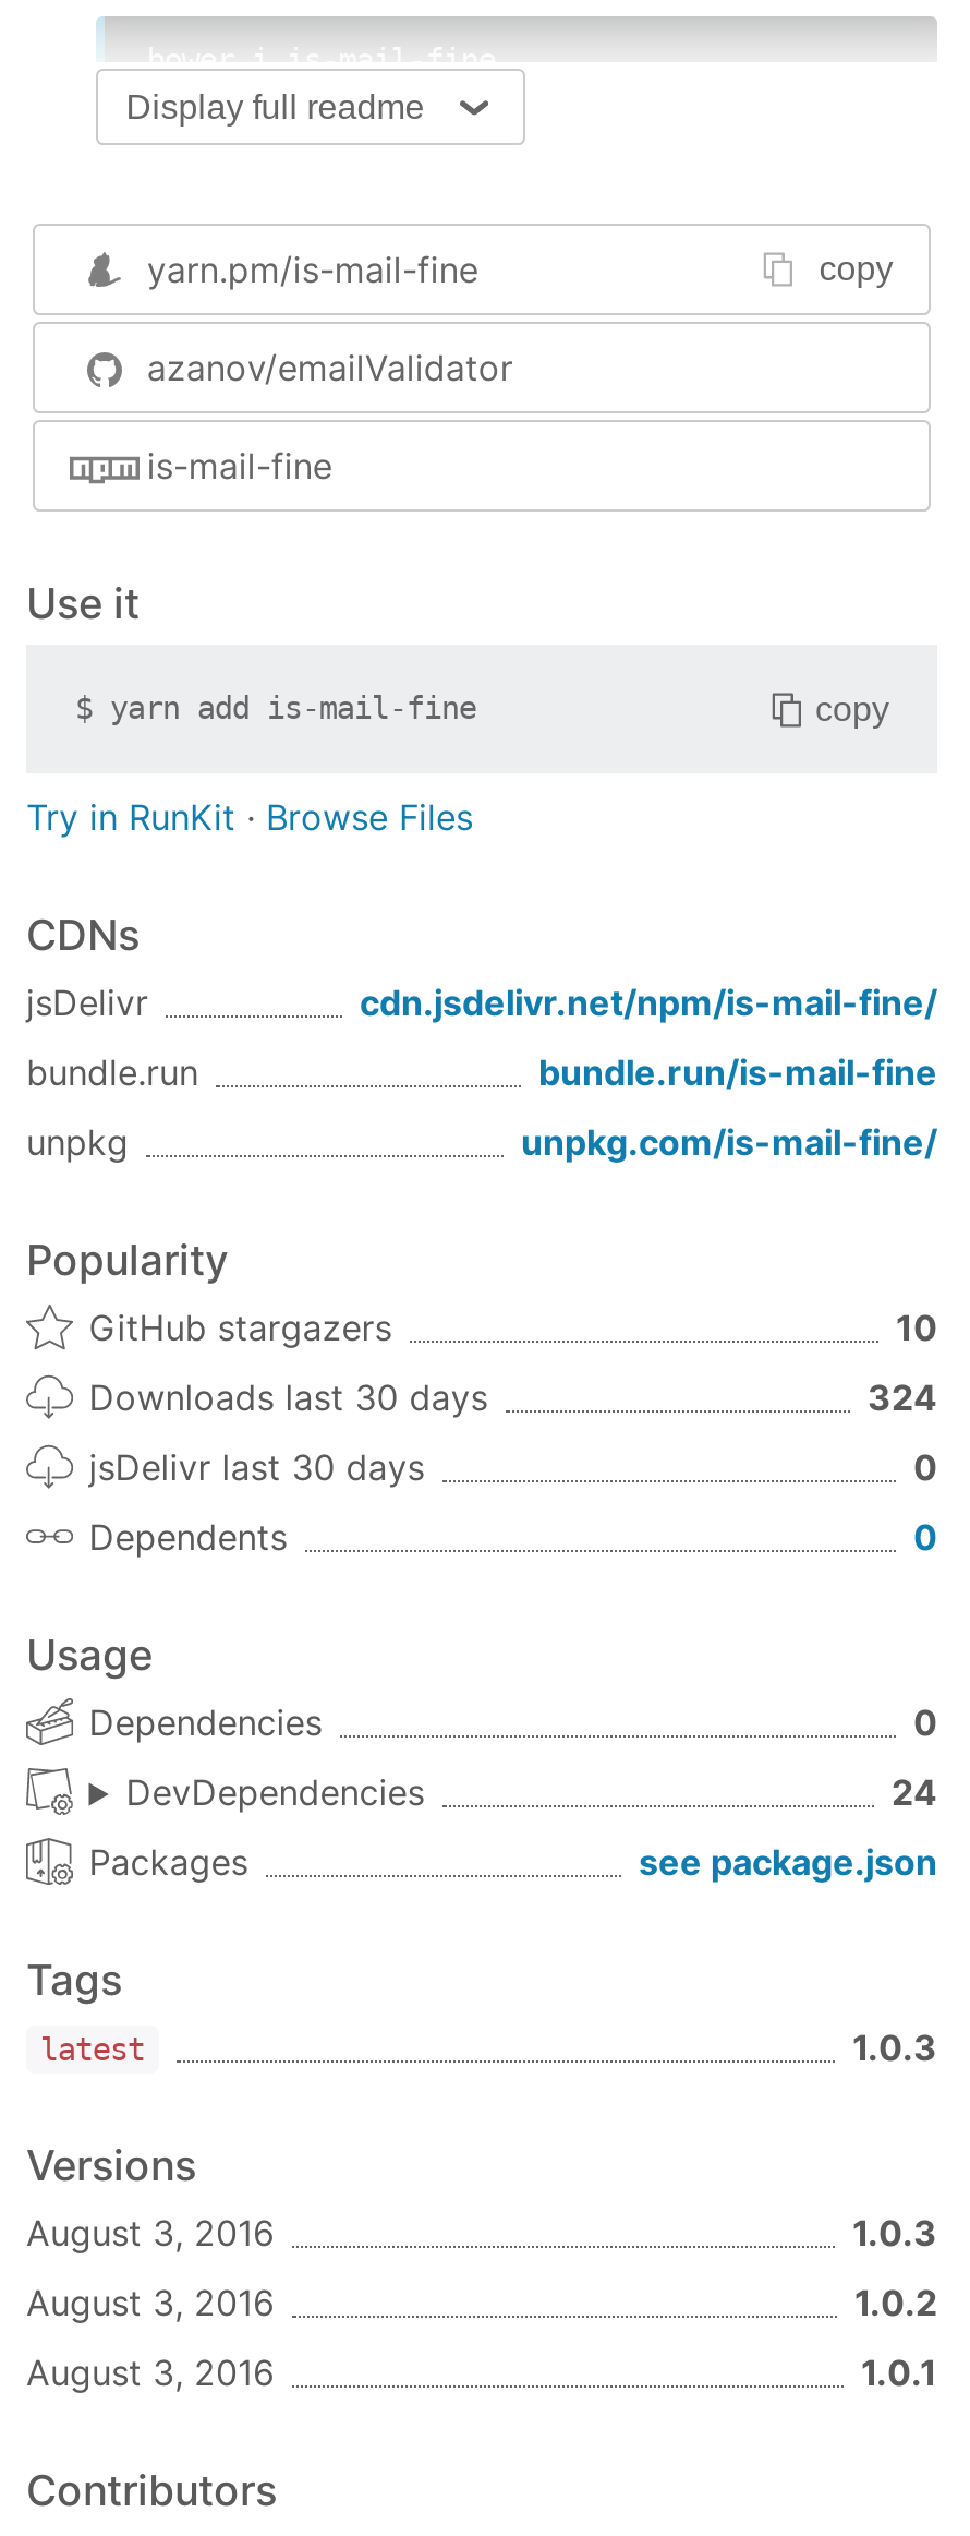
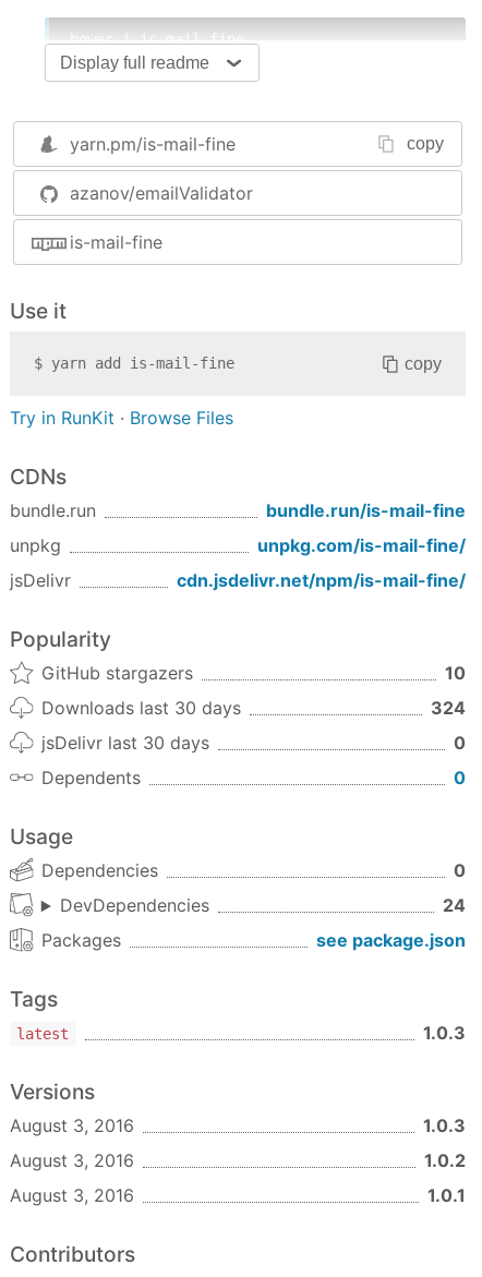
moved [26,981,937,1025] -> [10,570,466,591]: jsDelivr | cdn.jsdelivr.net/npm/is-mail-fine/
moved [26,1051,937,1164] -> [10,500,466,556]: bundle.run | bundle.run/is-mail-fine | unpkg | unpkg.com/is-mail-fine/

